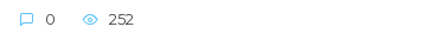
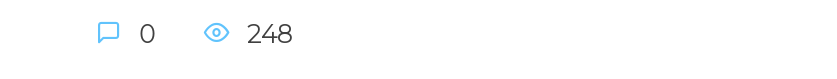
[108,11,133,29] 252 -> [247,19,295,49] 248

